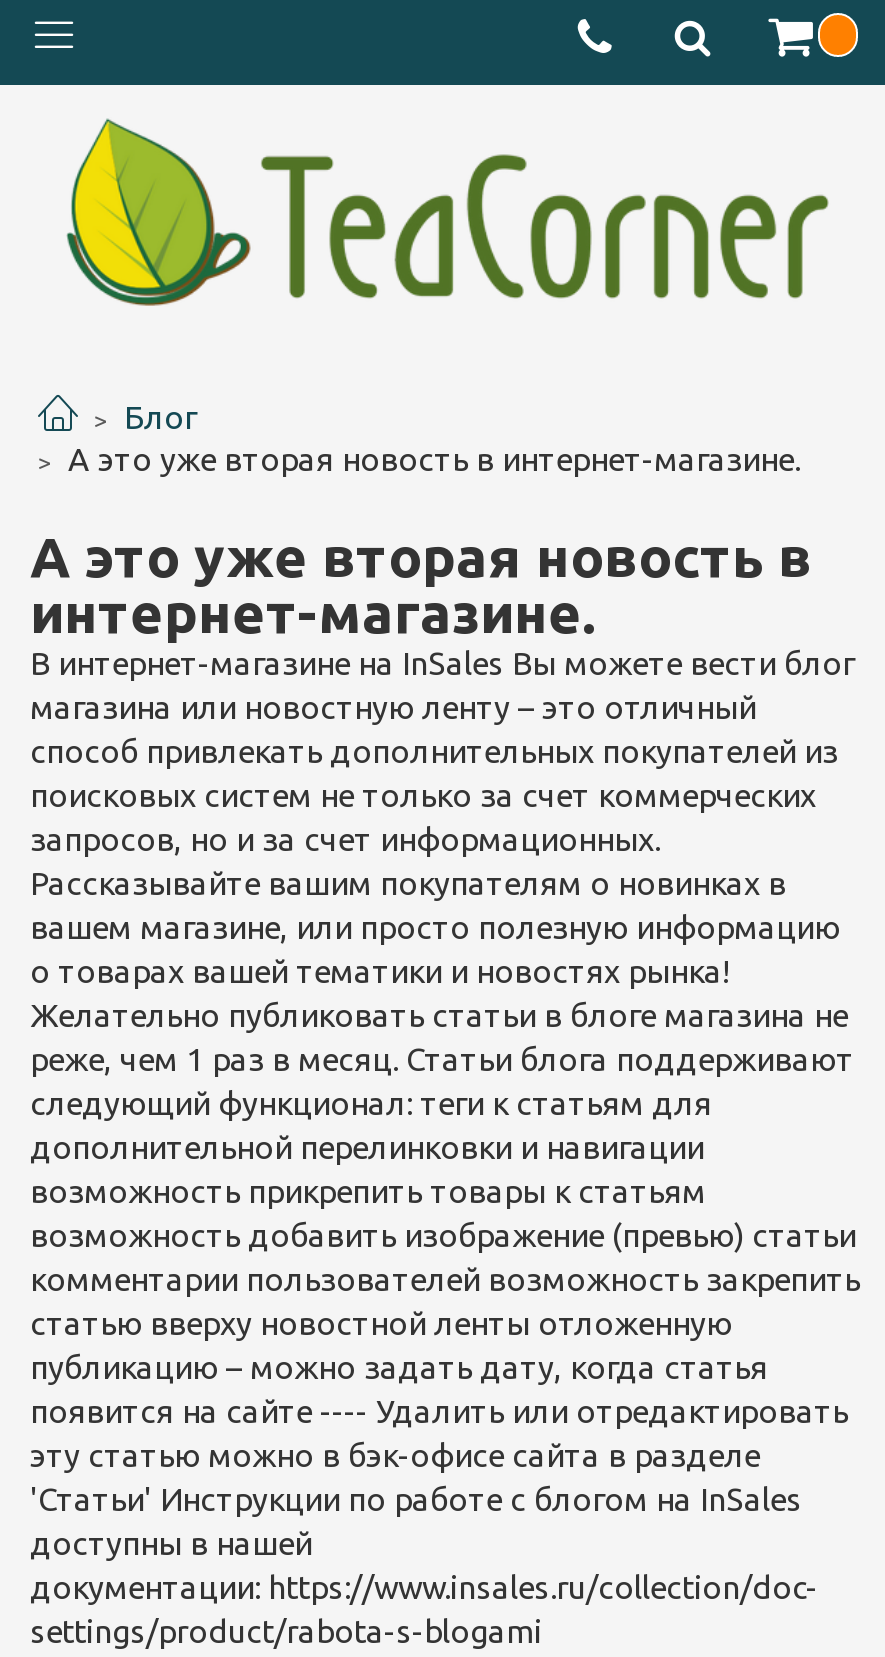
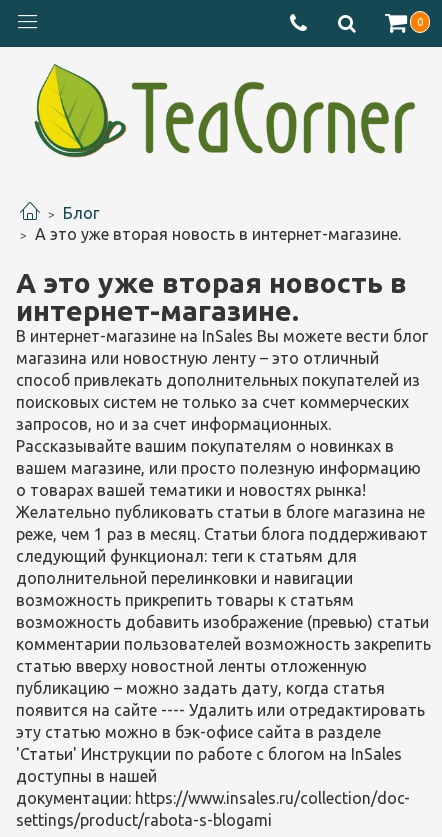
none -> [417,16,423,28] 0

